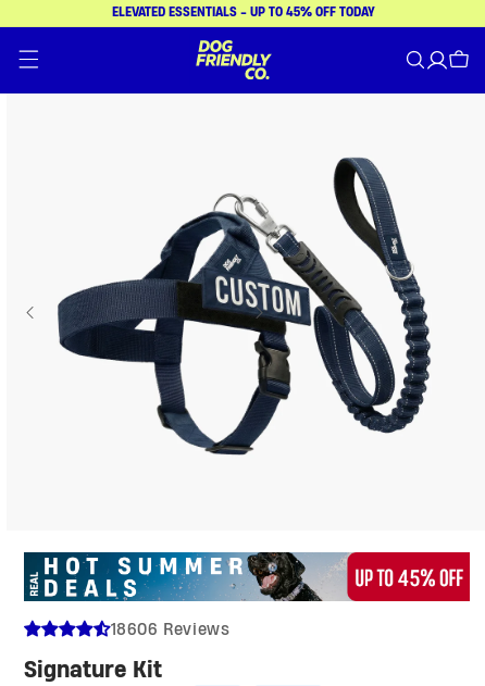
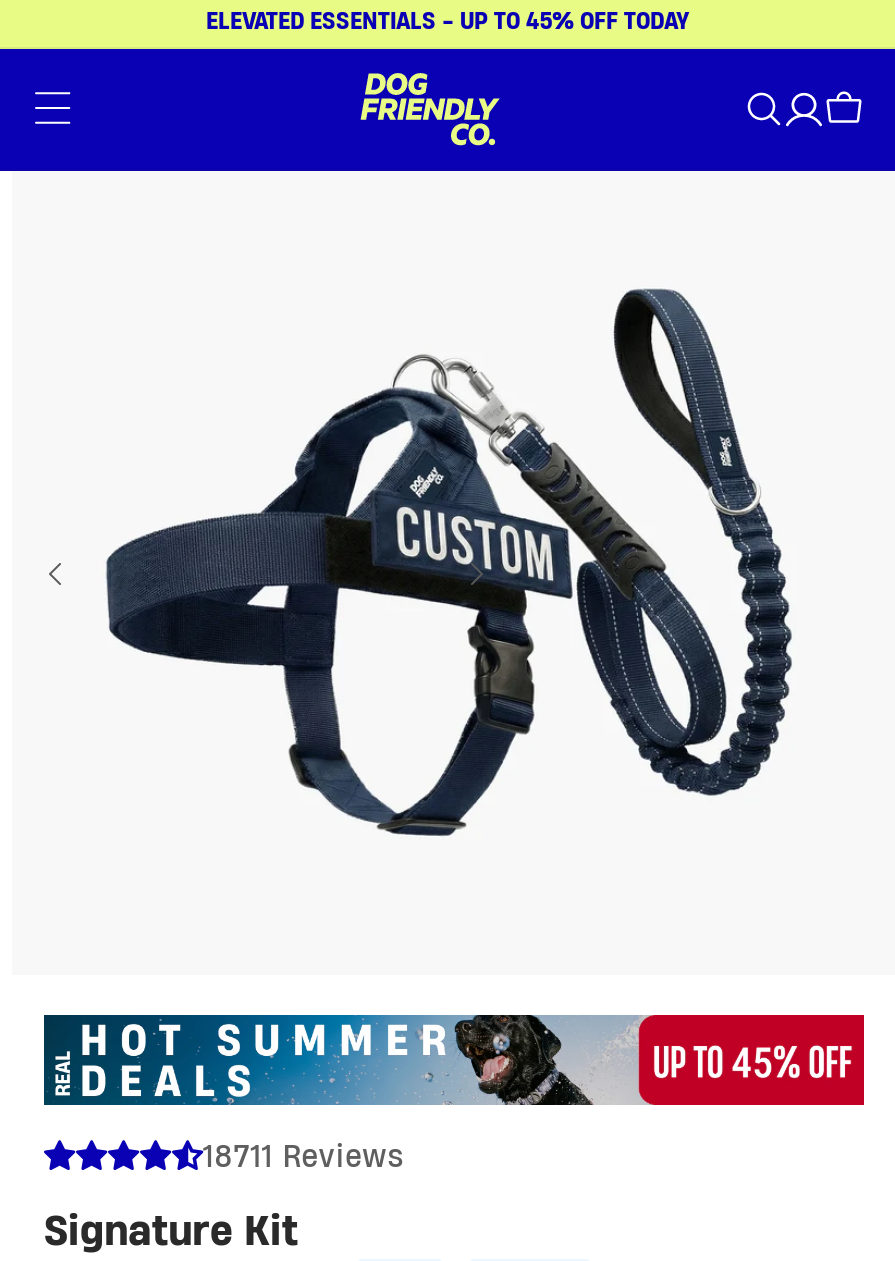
[110,621,230,638] 18606 Reviews -> [203,1141,405,1173] 18711 Reviews

